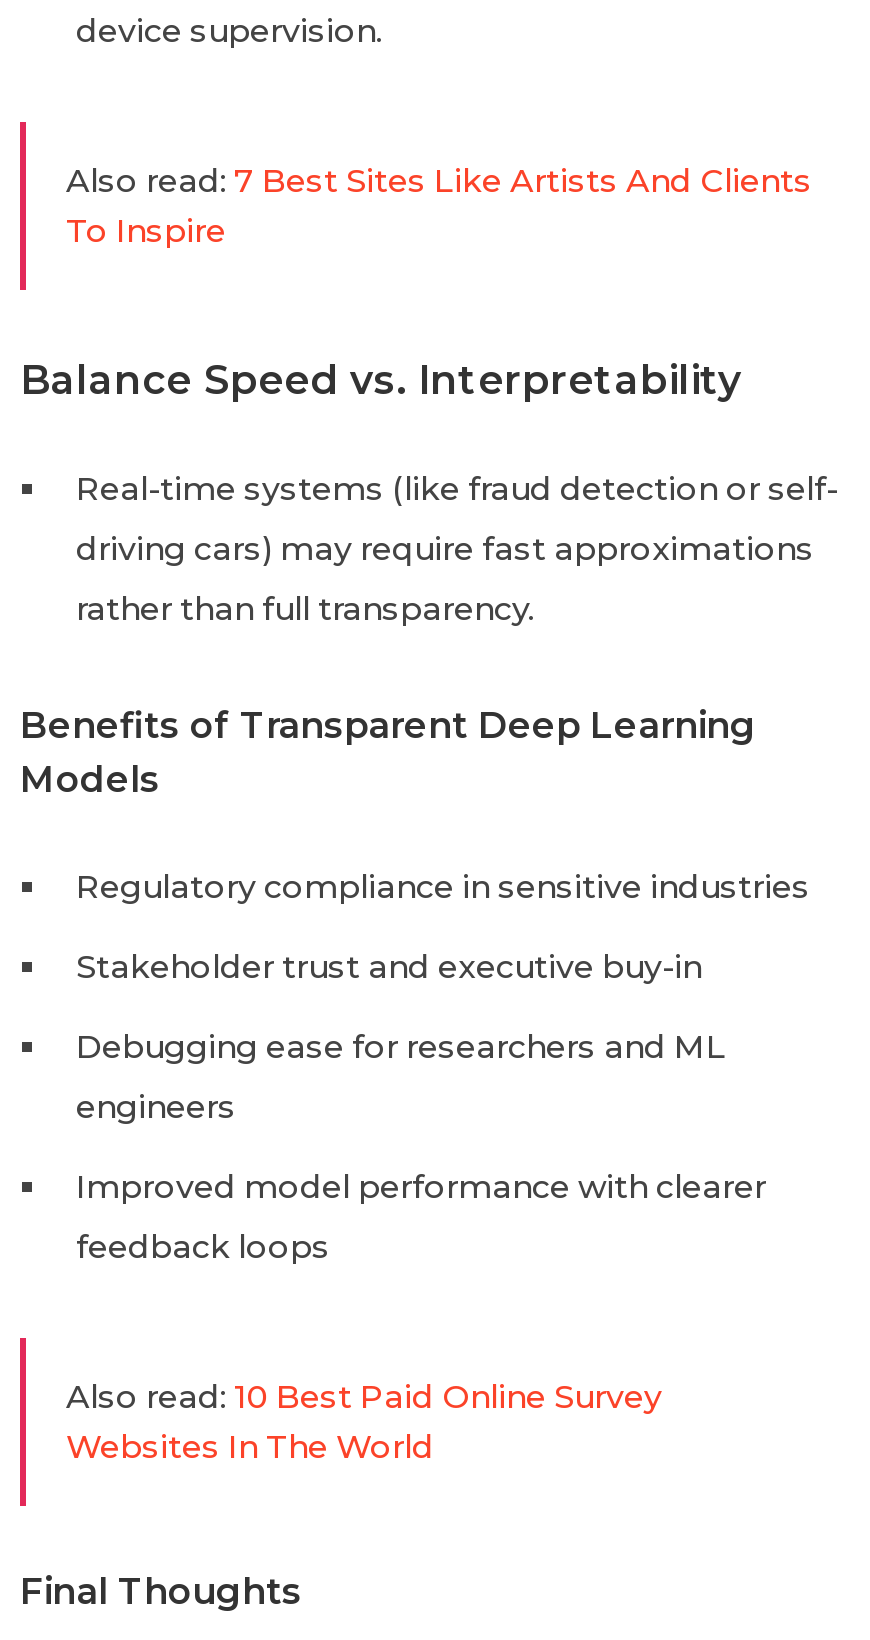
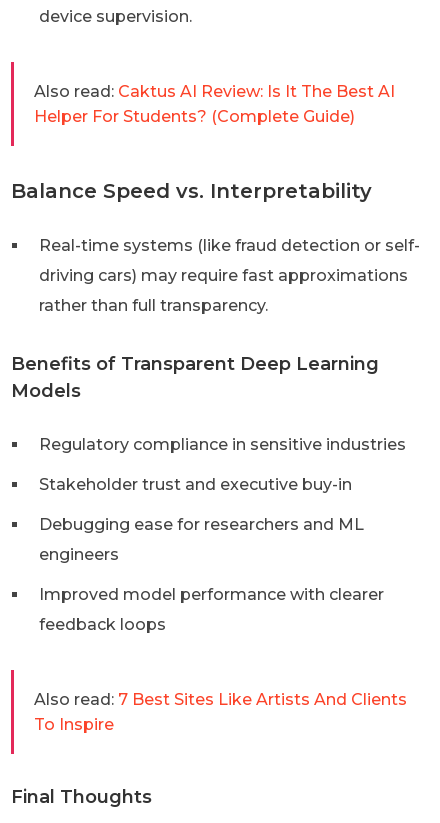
none -> [34,82,395,126] Also read: Caktus AI Review: Is It The Best AI | Helper For Students? (Complete Guide)
moved [66,162,812,250] -> [34,690,407,734]: Also read: 7 Best Sites Like Artists And Clients | To Inspire
[66,1378,662,1466] Also read: 10 Best Paid Online Survey | Websites In The World -> none

